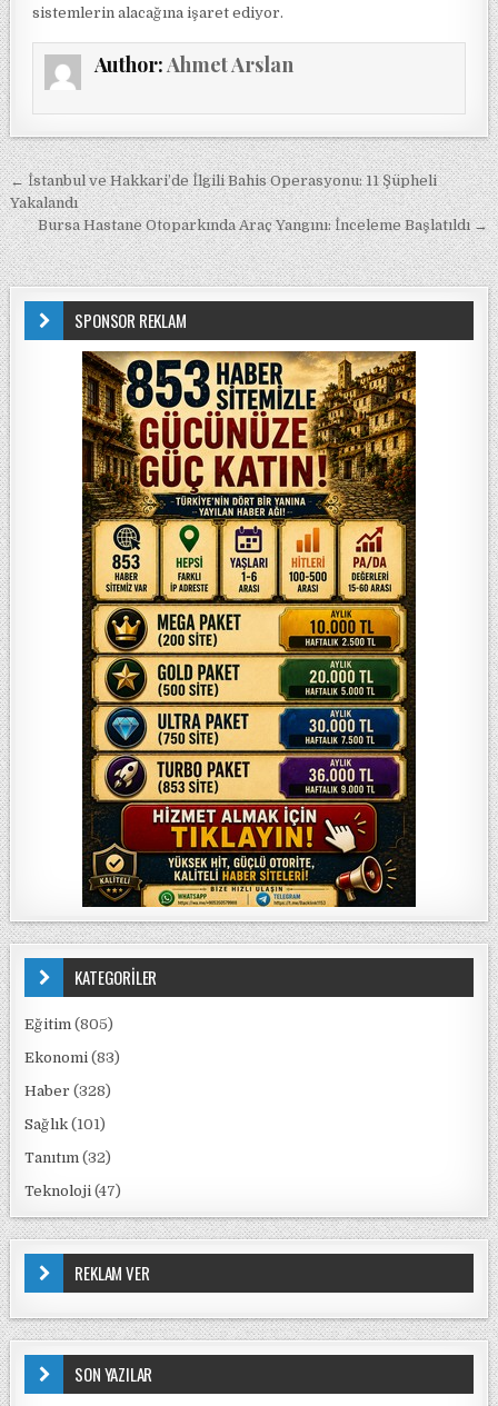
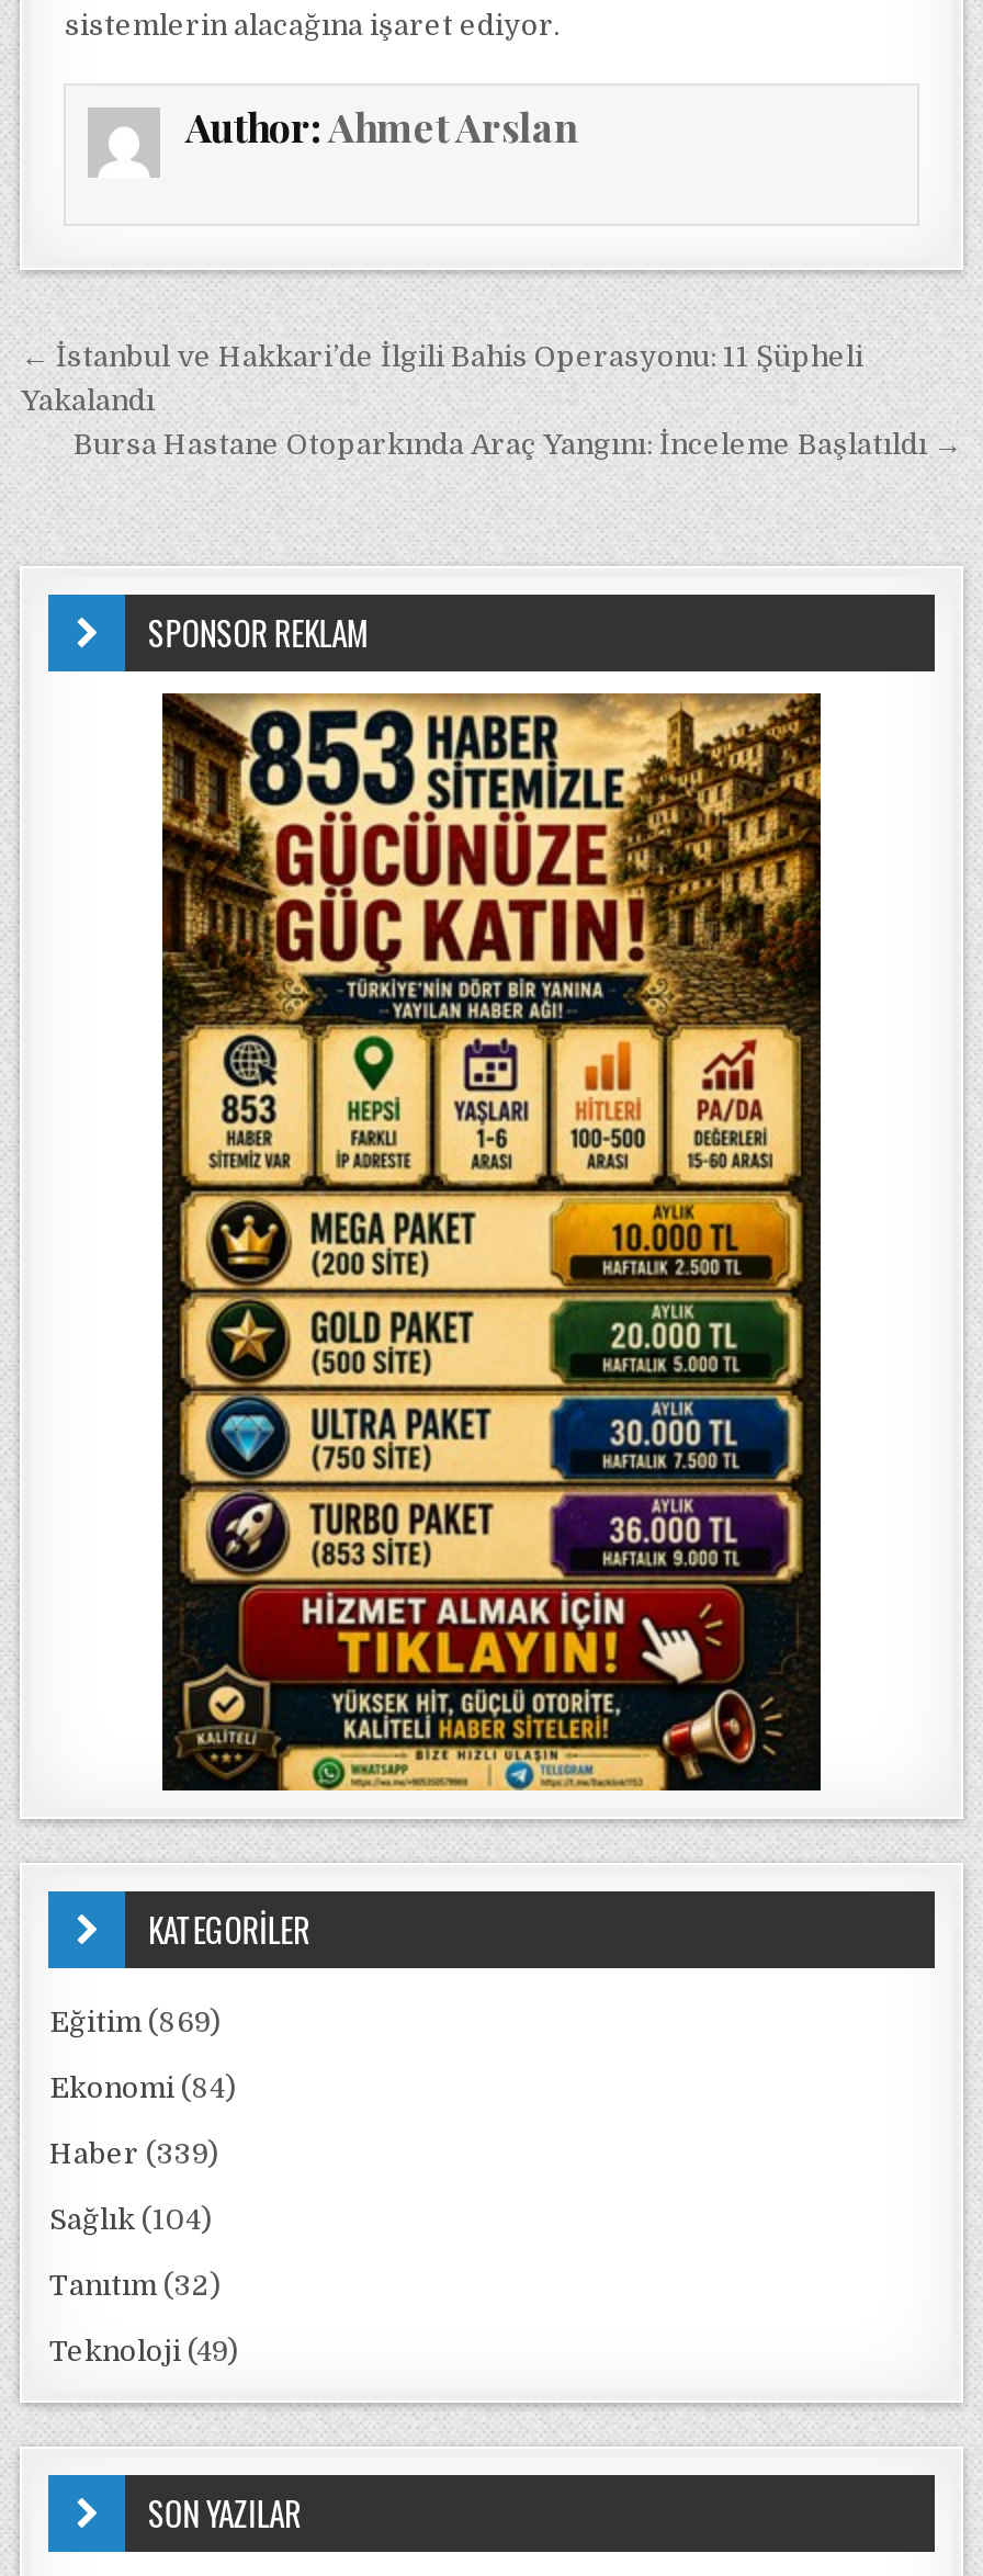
[25,1016,114,1033] Eğitim (805) -> [49,2006,221,2038] Eğitim (869)
[25,1049,121,1066] Ekonomi (83) -> [49,2071,236,2104] Ekonomi (84)
[25,1083,112,1099] Haber (328) -> [49,2137,218,2170] Haber (339)
[25,1116,106,1133] Sağlık (101) -> [49,2203,212,2236] Sağlık (104)
[25,1183,150,1285] Teknoloji (47) | REKLAM VER -> [49,2335,238,2368] Teknoloji (49)

